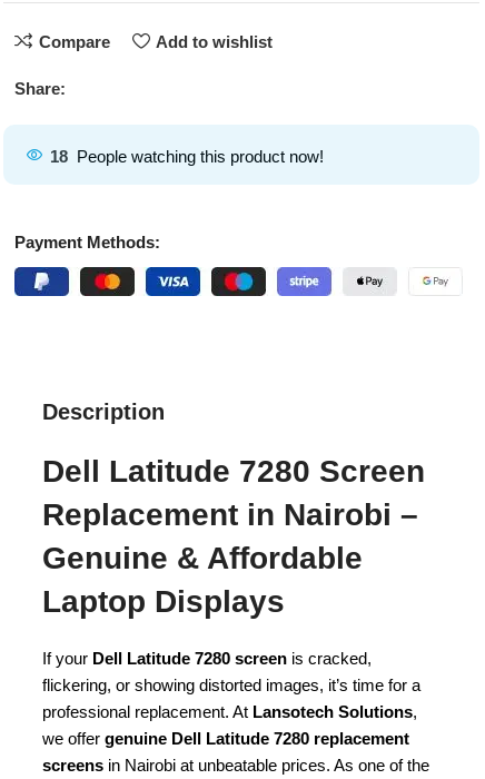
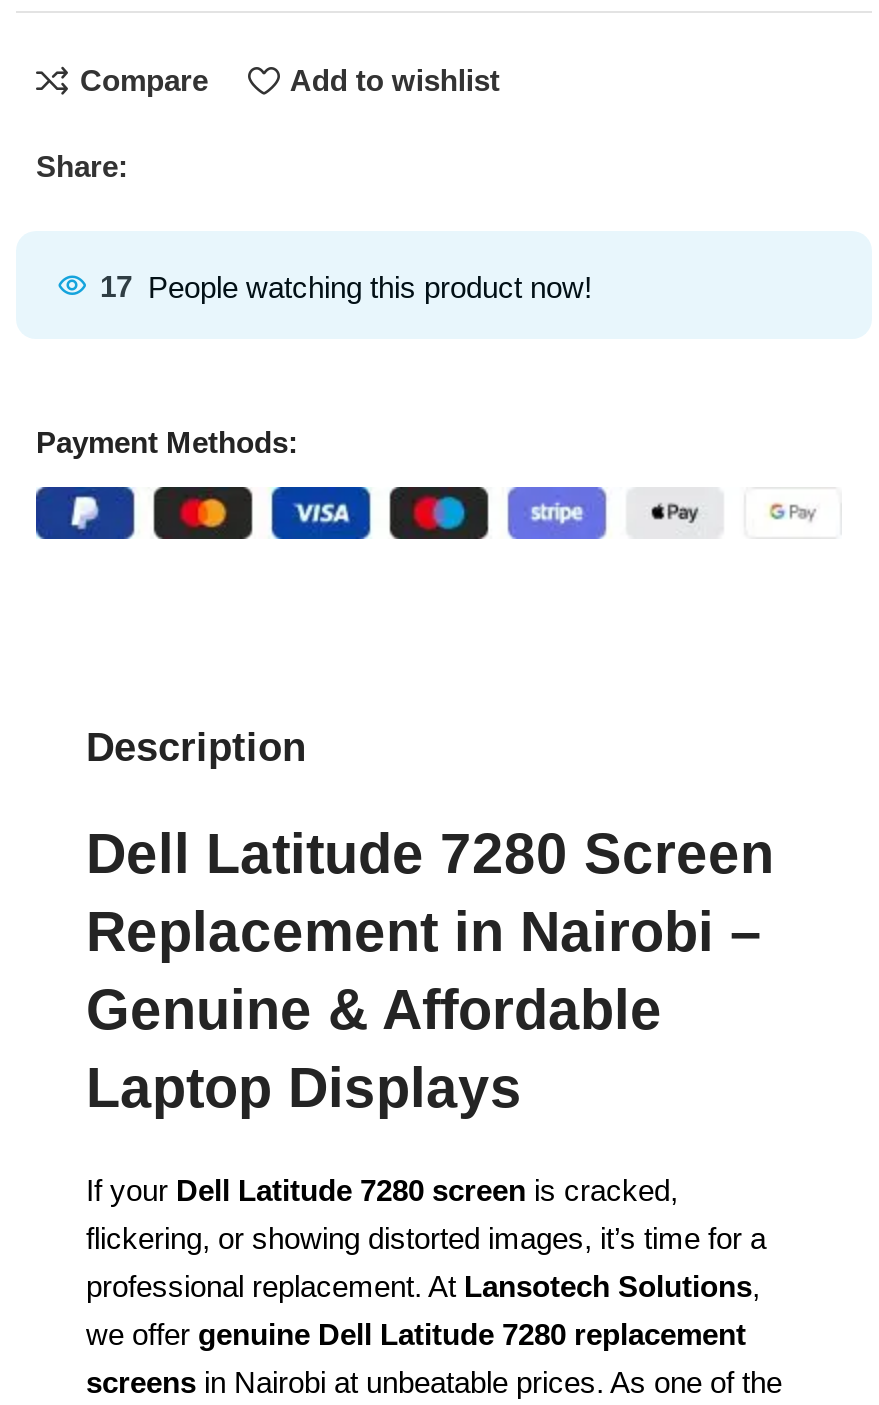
[50,147,324,166] 18 People watching this product now! -> [100,269,592,303] 17 People watching this product now!

